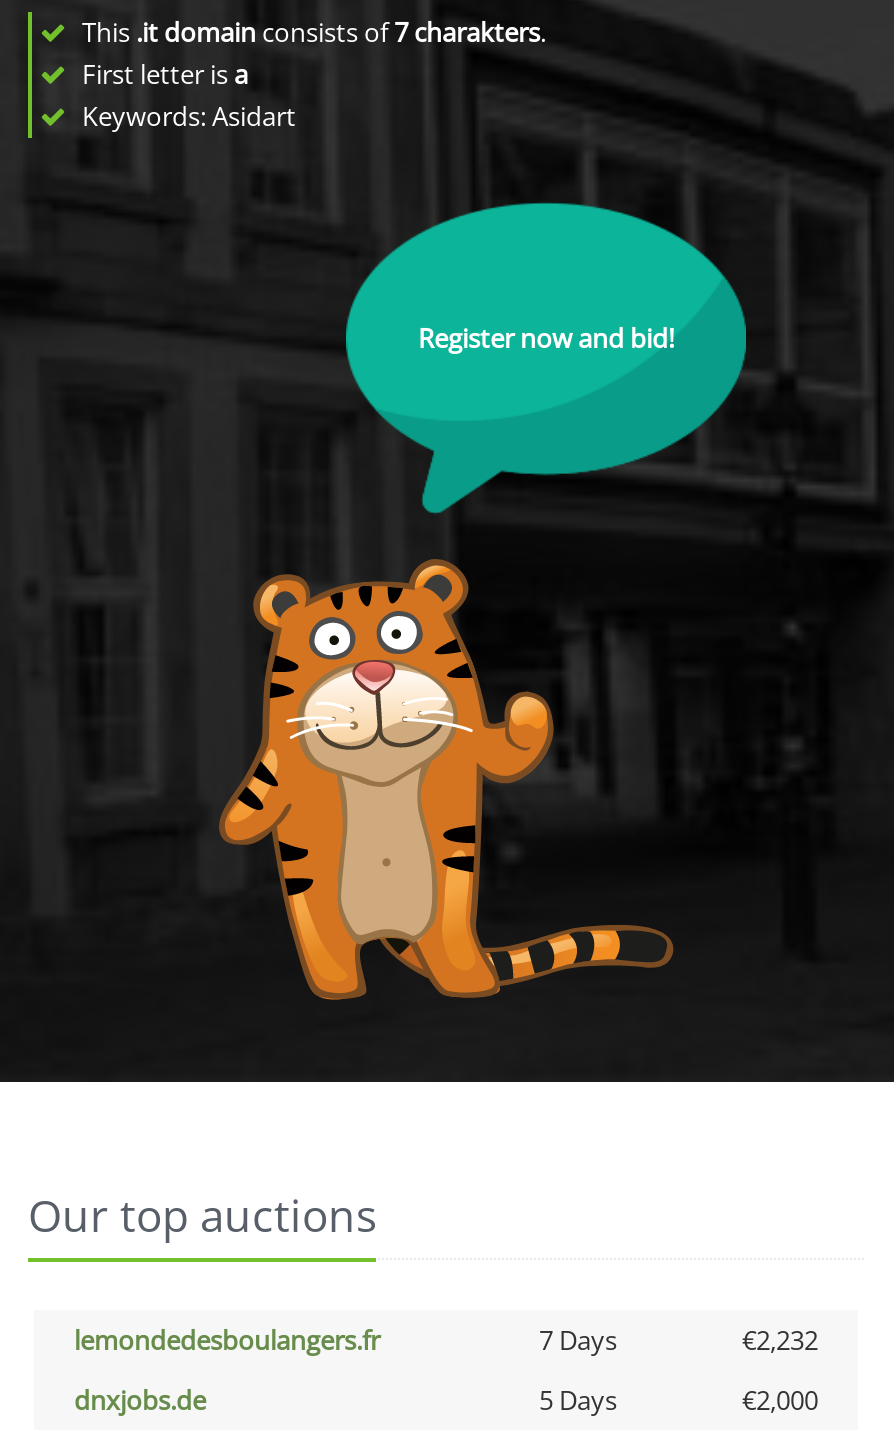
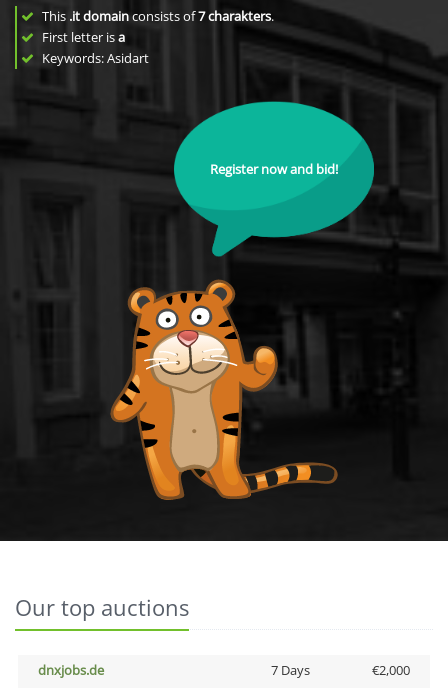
[74,1322,818,1358] lemondedesboulangers.fr | 7 Days | €2,232 -> none
[539,1382,617,1418] 5 Days -> [270,661,309,679] 7 Days

